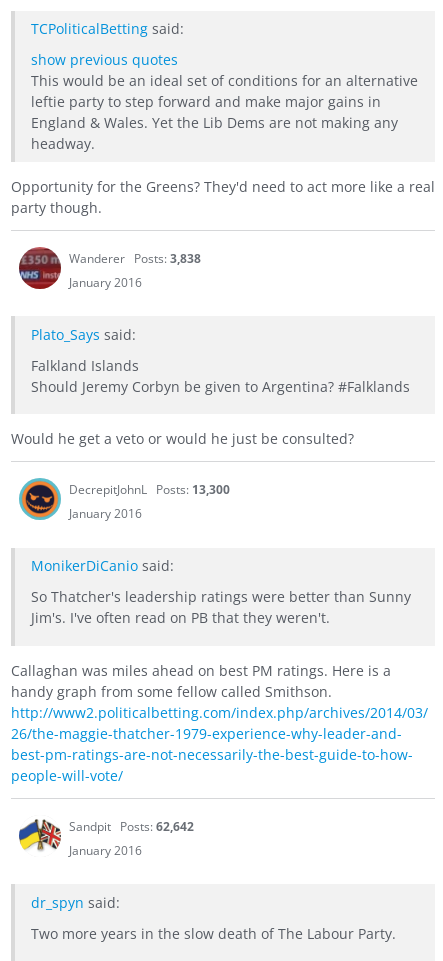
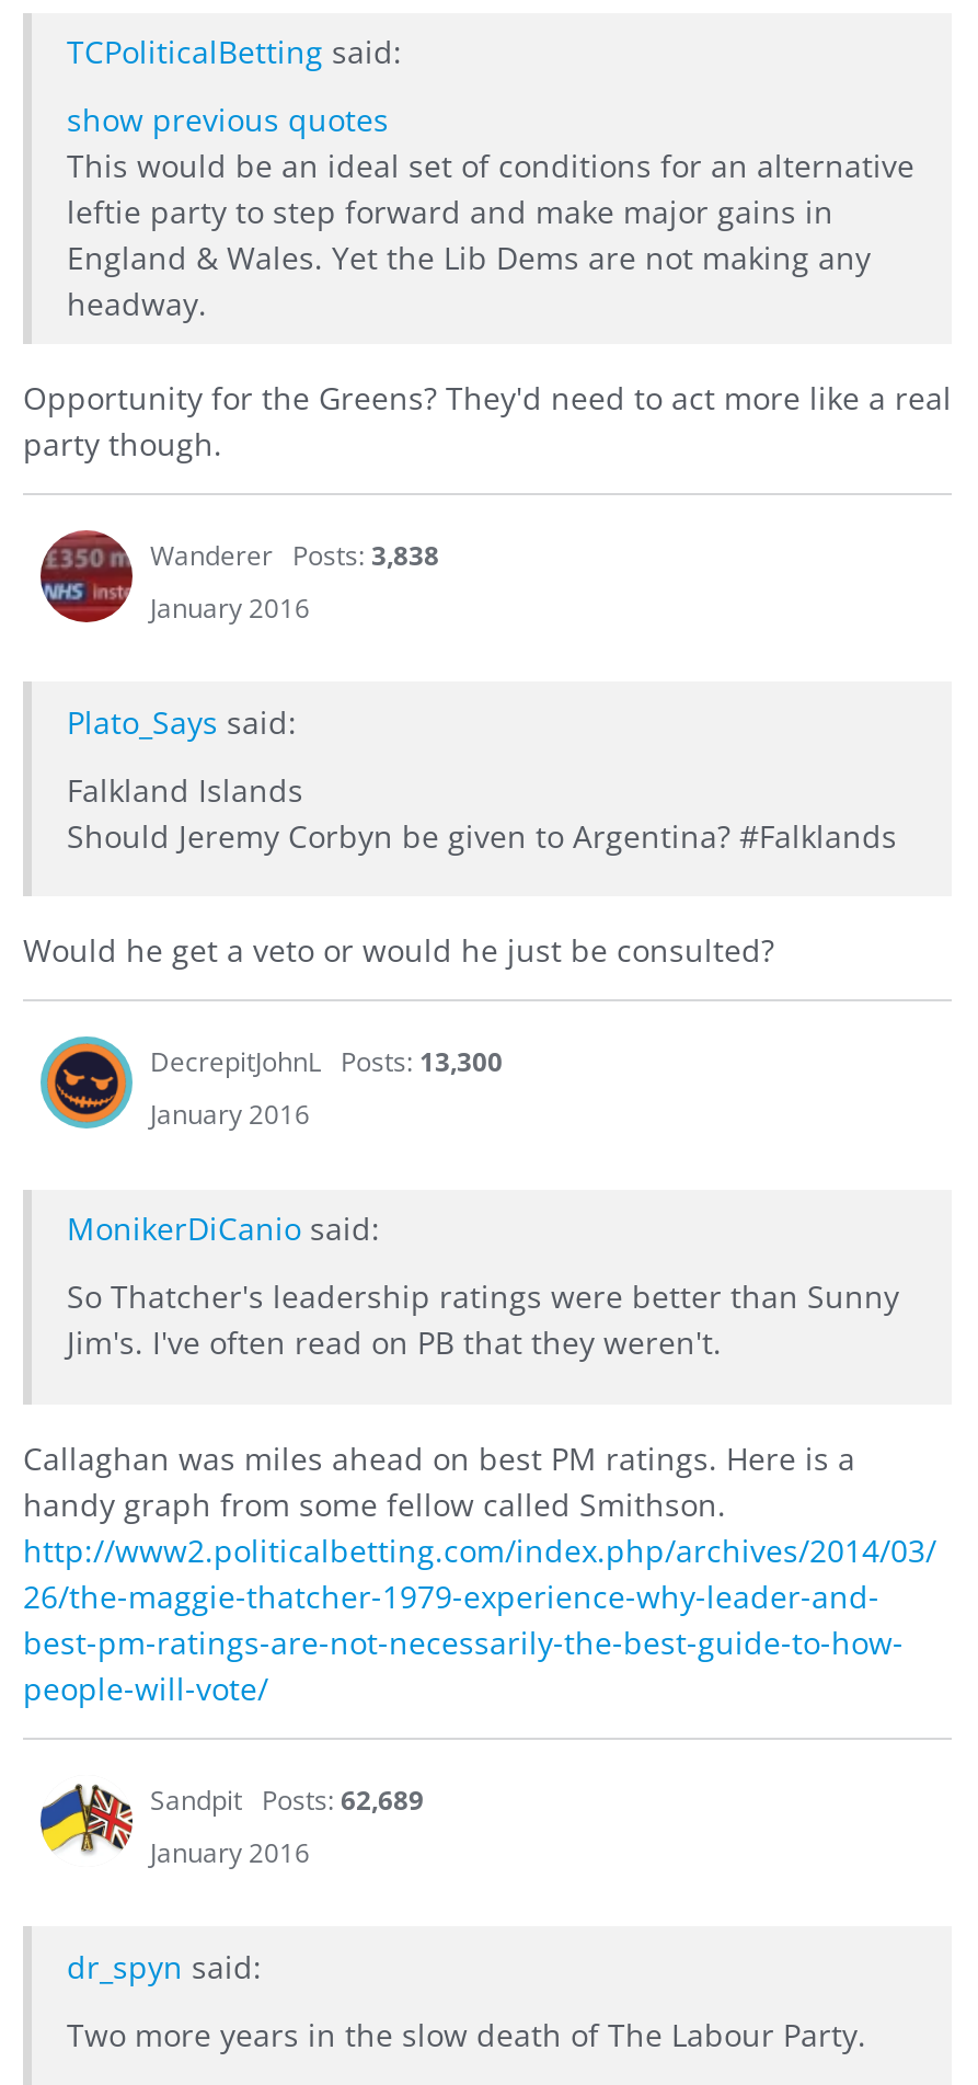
[69,818,194,835] Sandpit Posts: 62,642 -> [150,1781,424,1818] Sandpit Posts: 62,689

